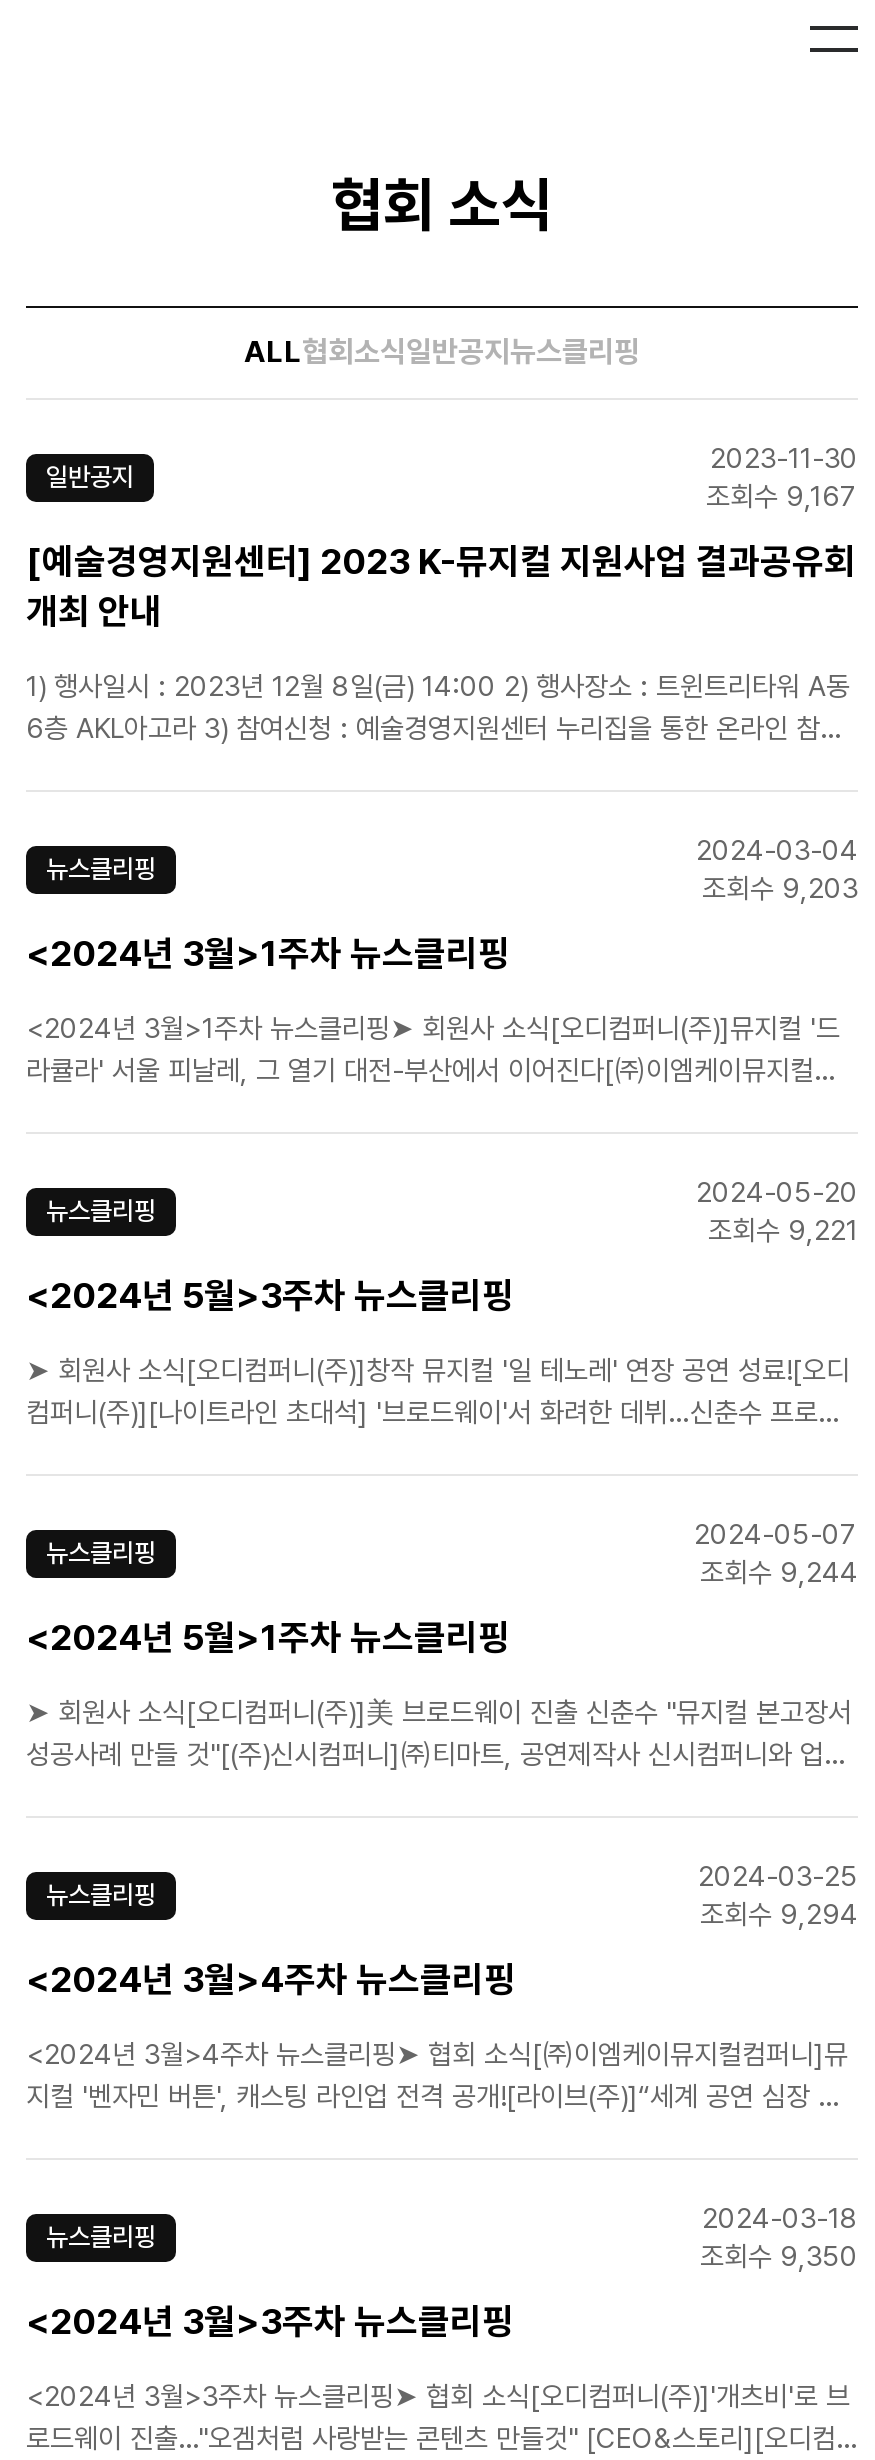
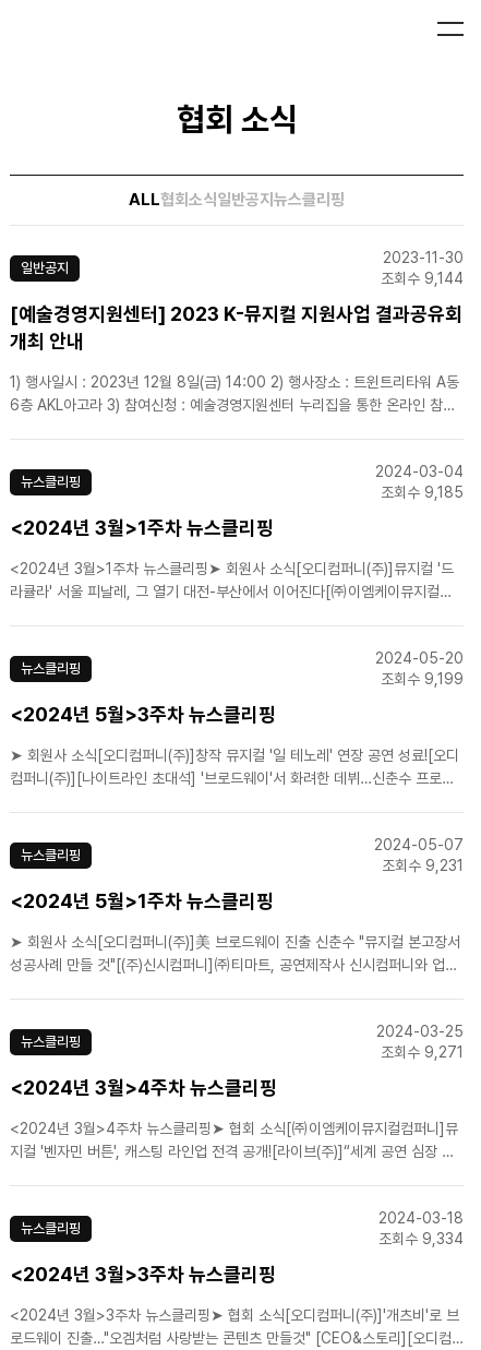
[706,480,858,512] 조회수 9,167 -> [381,270,464,287] 조회수 9,144
[702,872,858,904] 조회수 9,203 -> [381,483,464,501] 조회수 9,185
[708,1214,858,1246] 조회수 9,221 -> [381,670,464,688] 조회수 9,199
[700,1556,858,1588] 조회수 9,244 -> [382,857,464,874] 조회수 9,231
[700,1898,858,1930] 조회수 9,294 -> [381,1043,464,1061] 조회수 9,271
[700,2240,858,2272] 조회수 9,350 -> [378,1230,464,1247] 조회수 9,334

